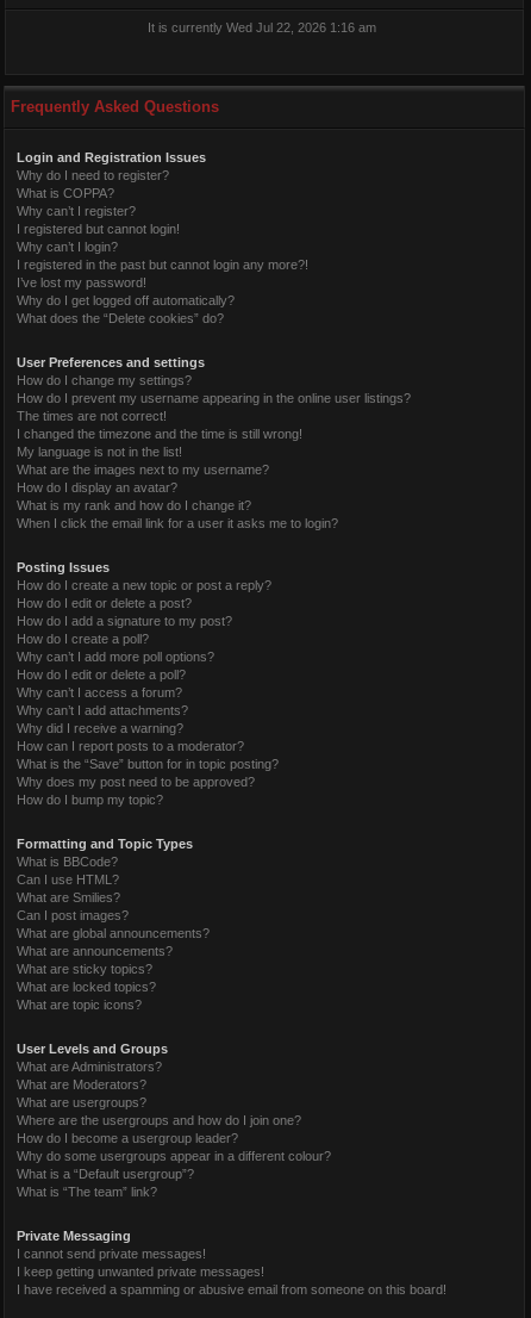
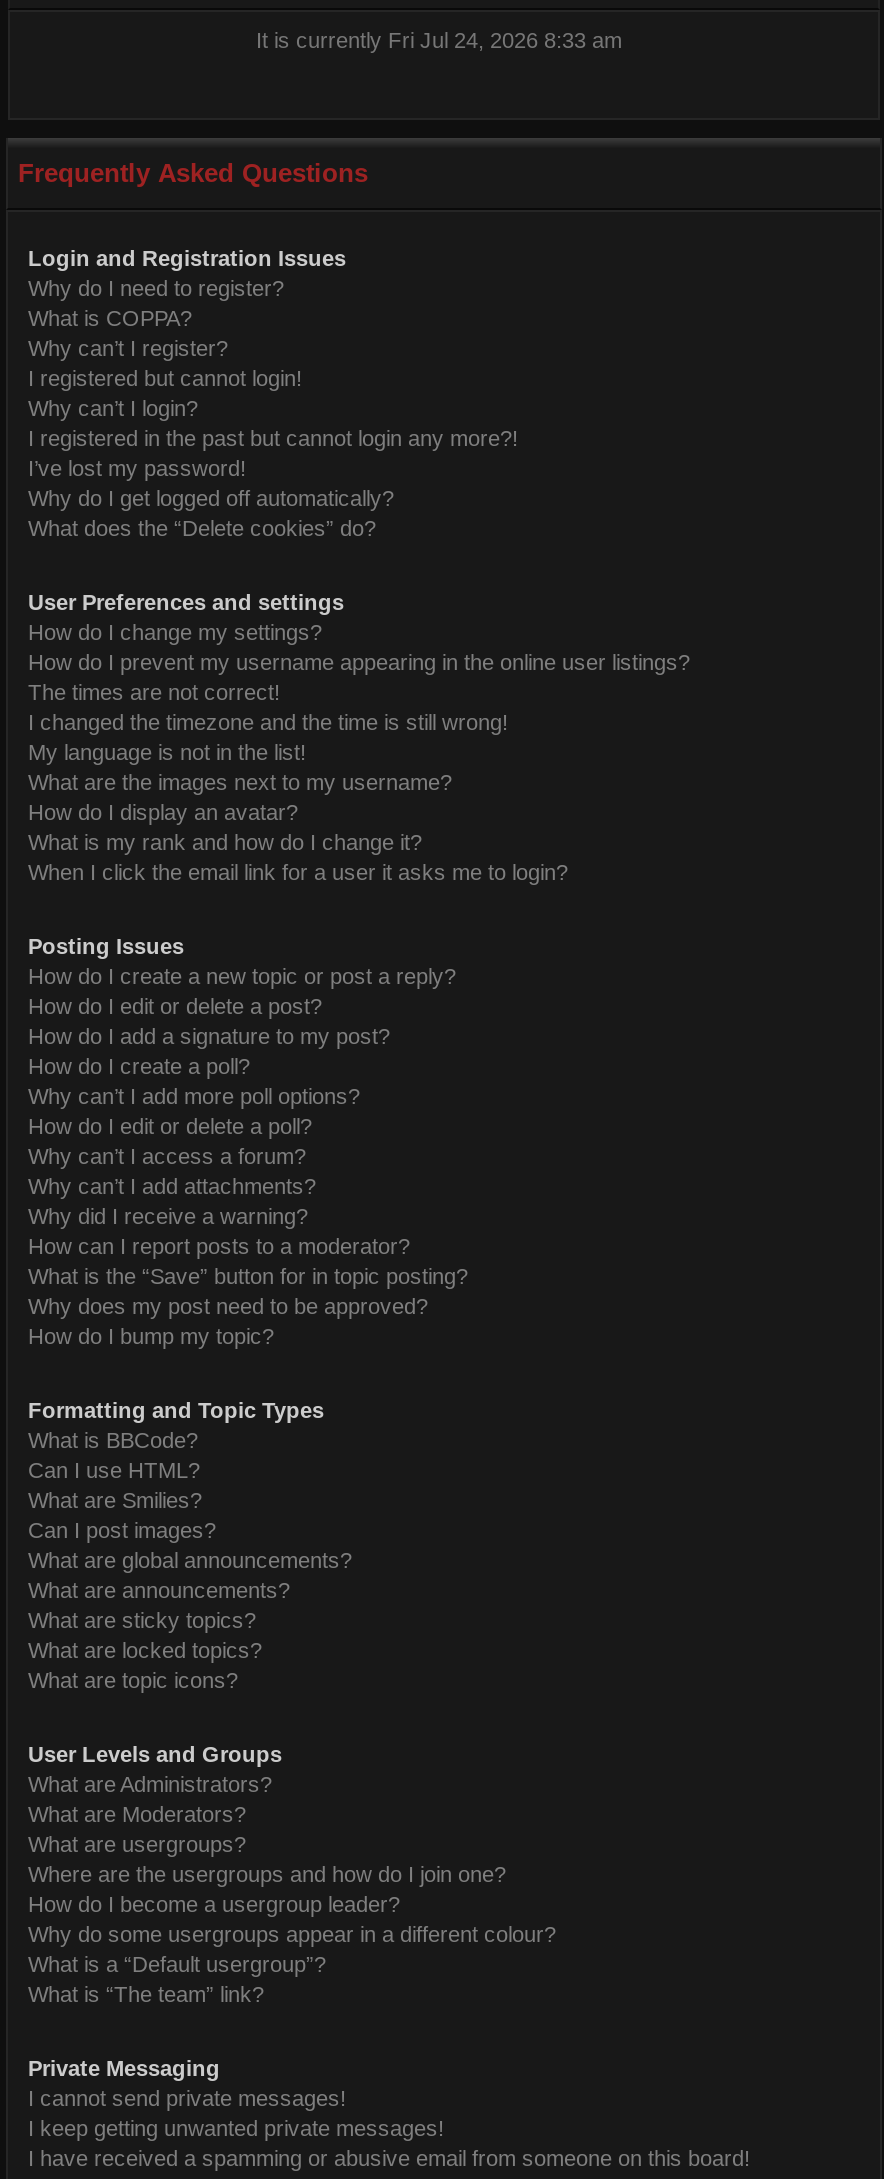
[147,20,376,35] It is currently Wed Jul 22, 2026 1:16 am -> [256,28,622,52] It is currently Fri Jul 24, 2026 8:33 am

